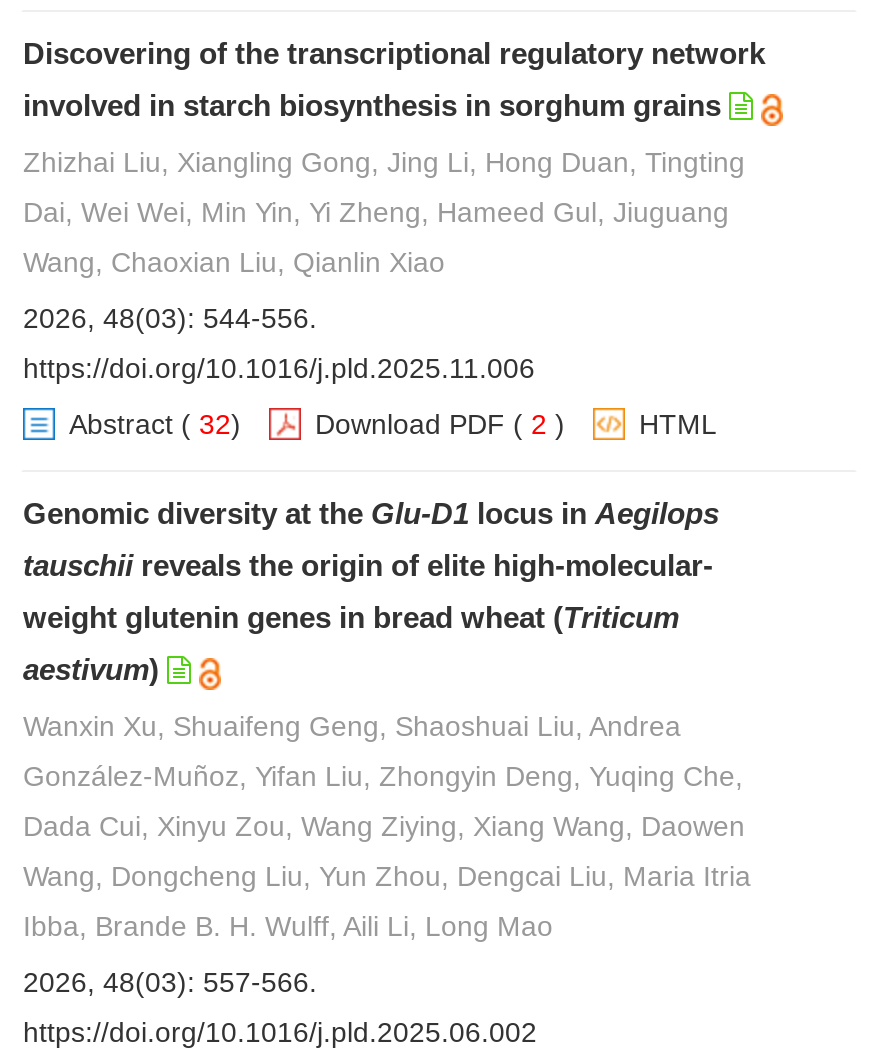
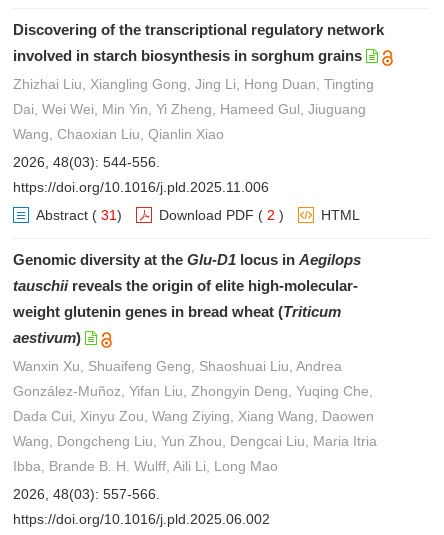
[69,409,249,441] Abstract (32) -> [36,207,126,223] Abstract (31)

